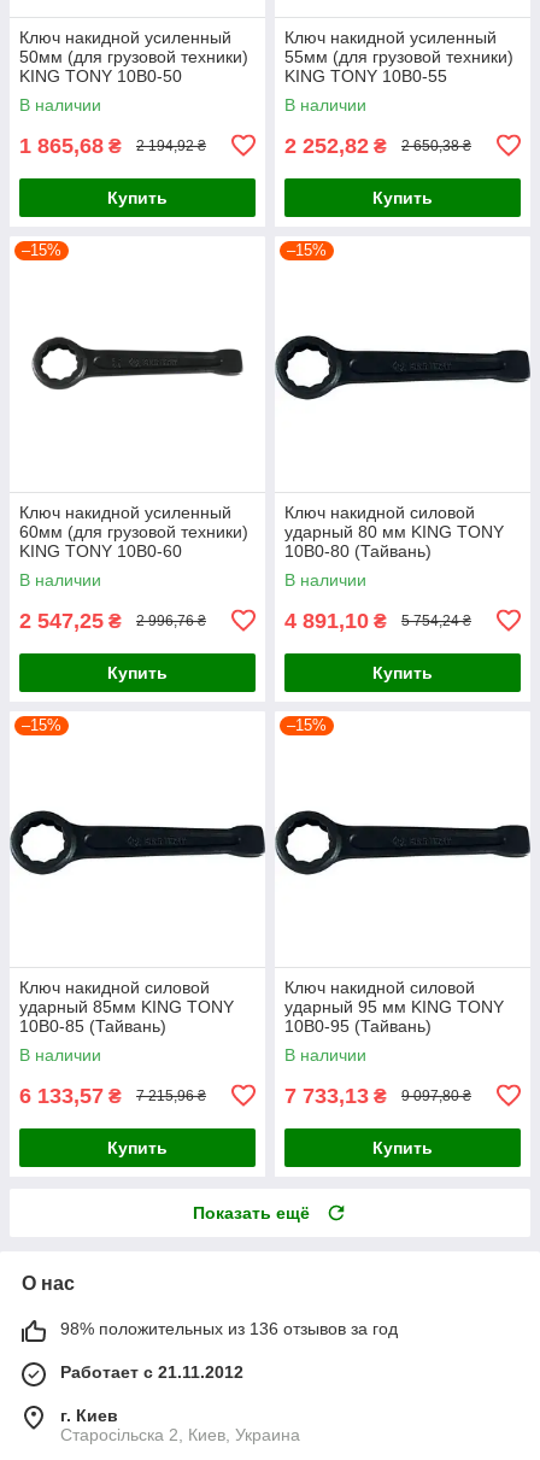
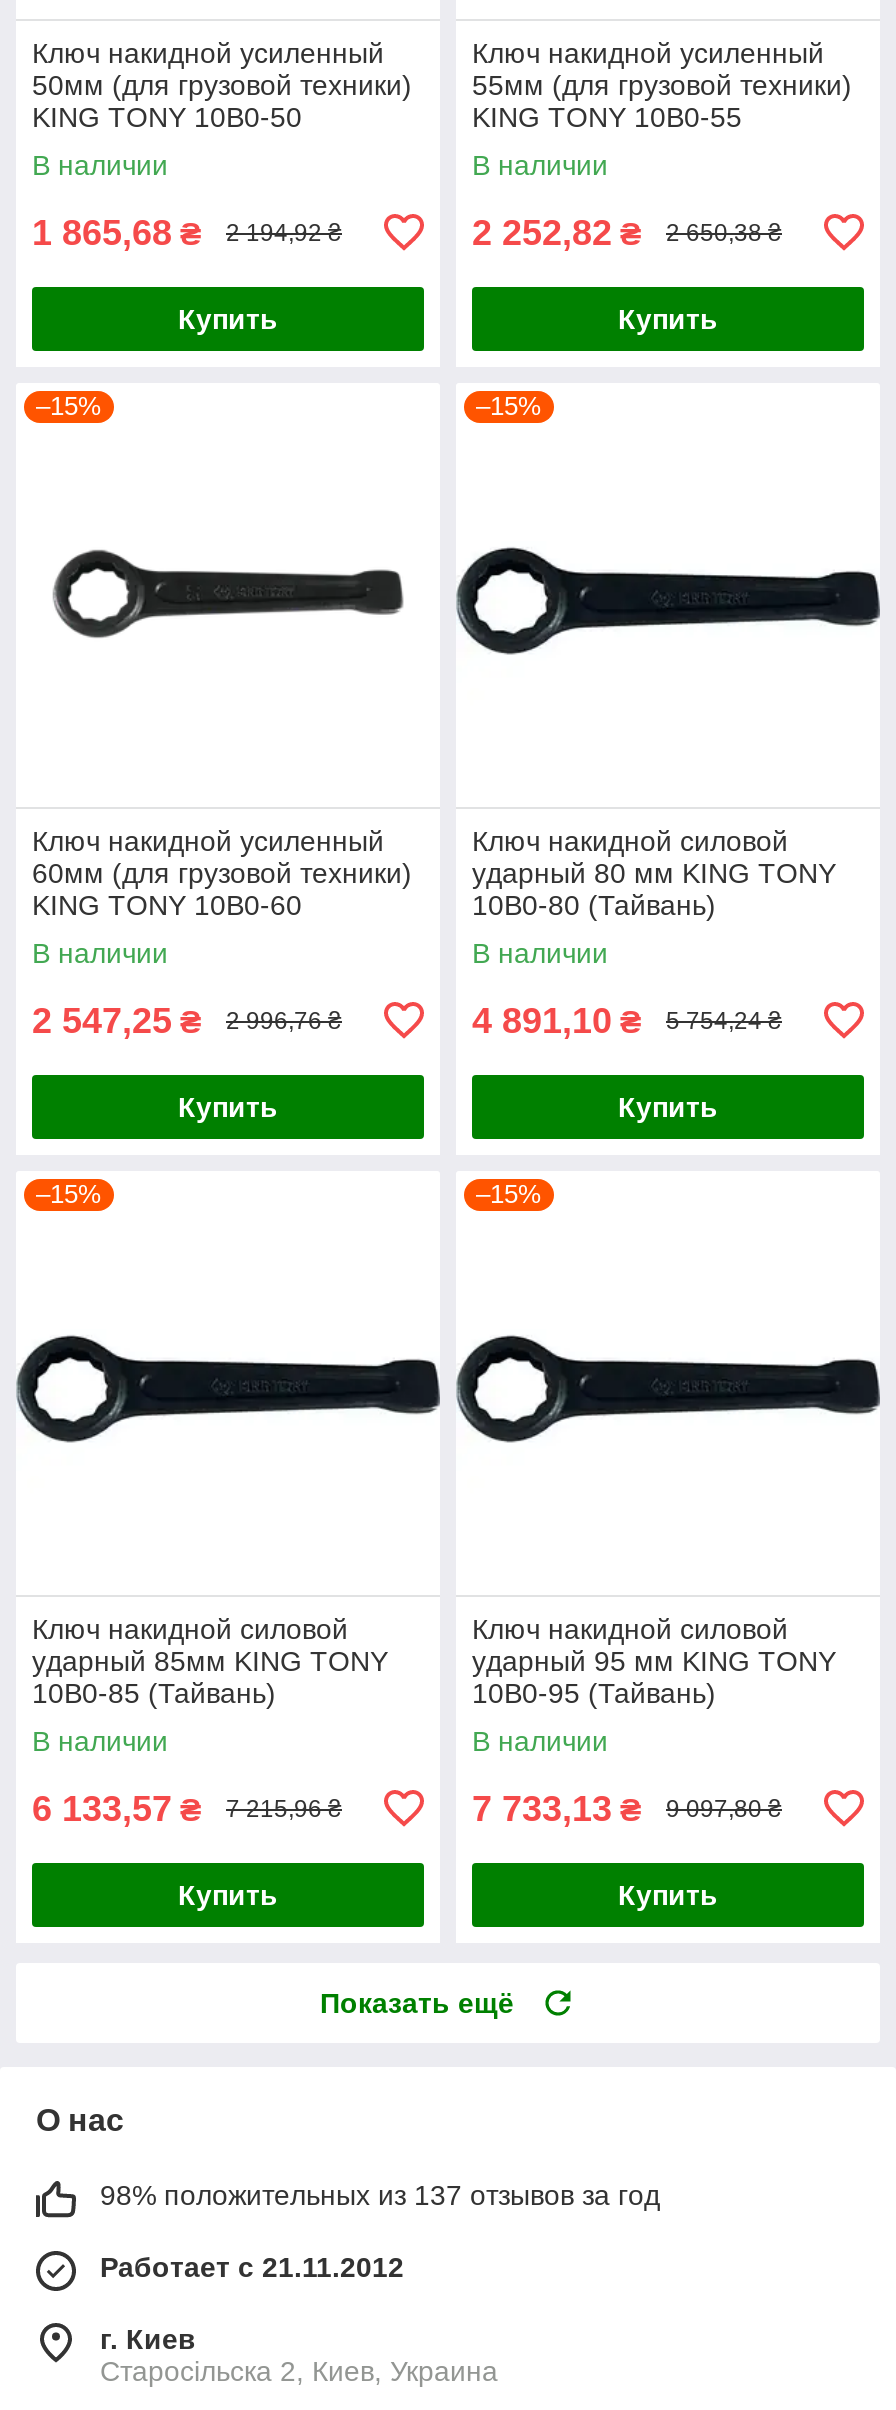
[60,1319,398,1338] 98% положительных из 136 отзывов за год -> [100,2179,660,2211] 98% положительных из 137 отзывов за год

